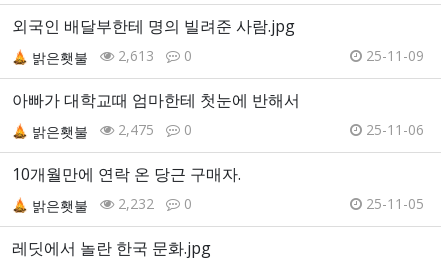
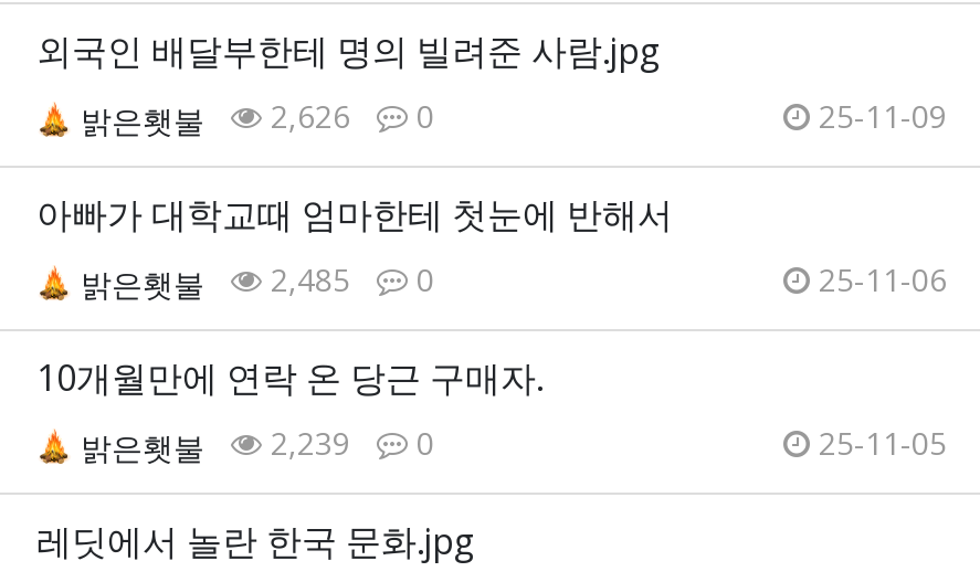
[114,46,154,65] 2,613 -> [262,96,350,138] 2,626
[114,120,154,139] 2,475 -> [262,259,350,301] 2,485
[114,194,154,213] 2,232 -> [262,423,350,465] 2,239

